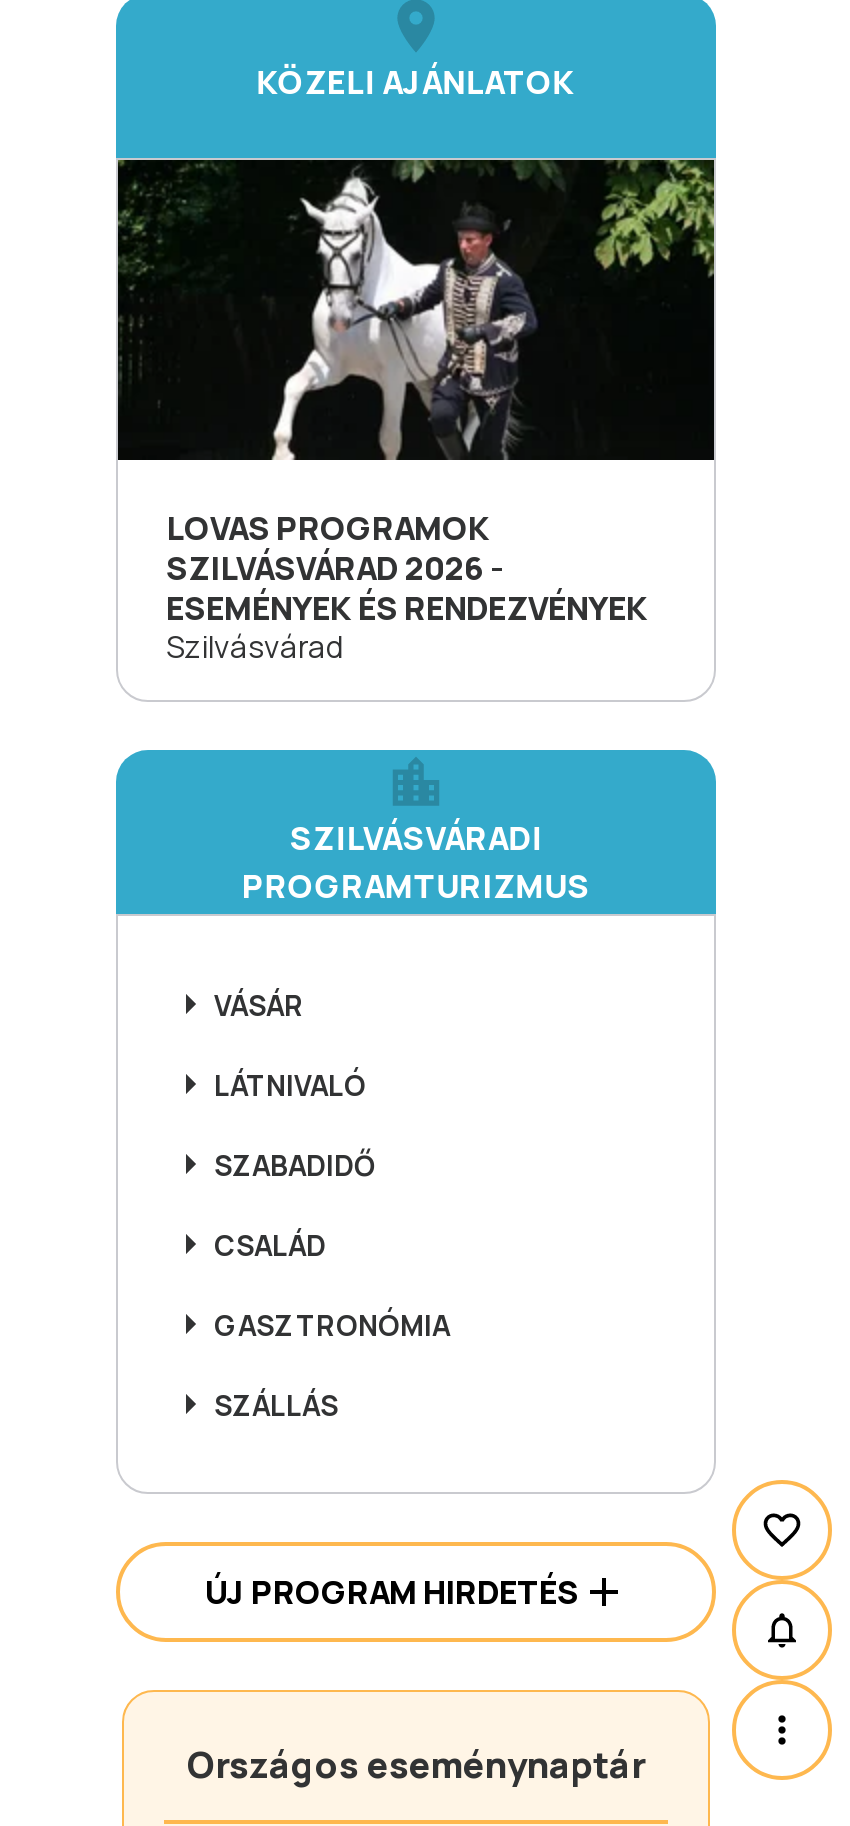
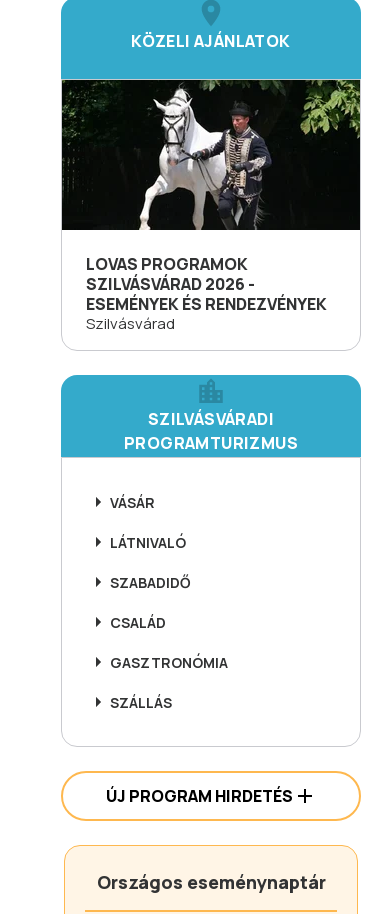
[730,1478,834,1782] [image] -> none

